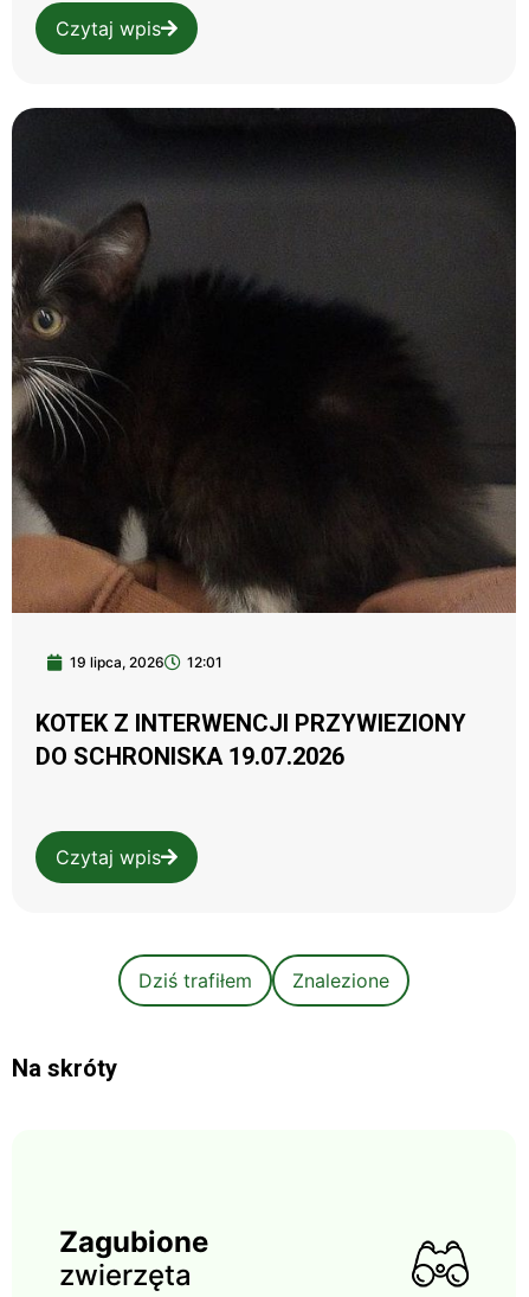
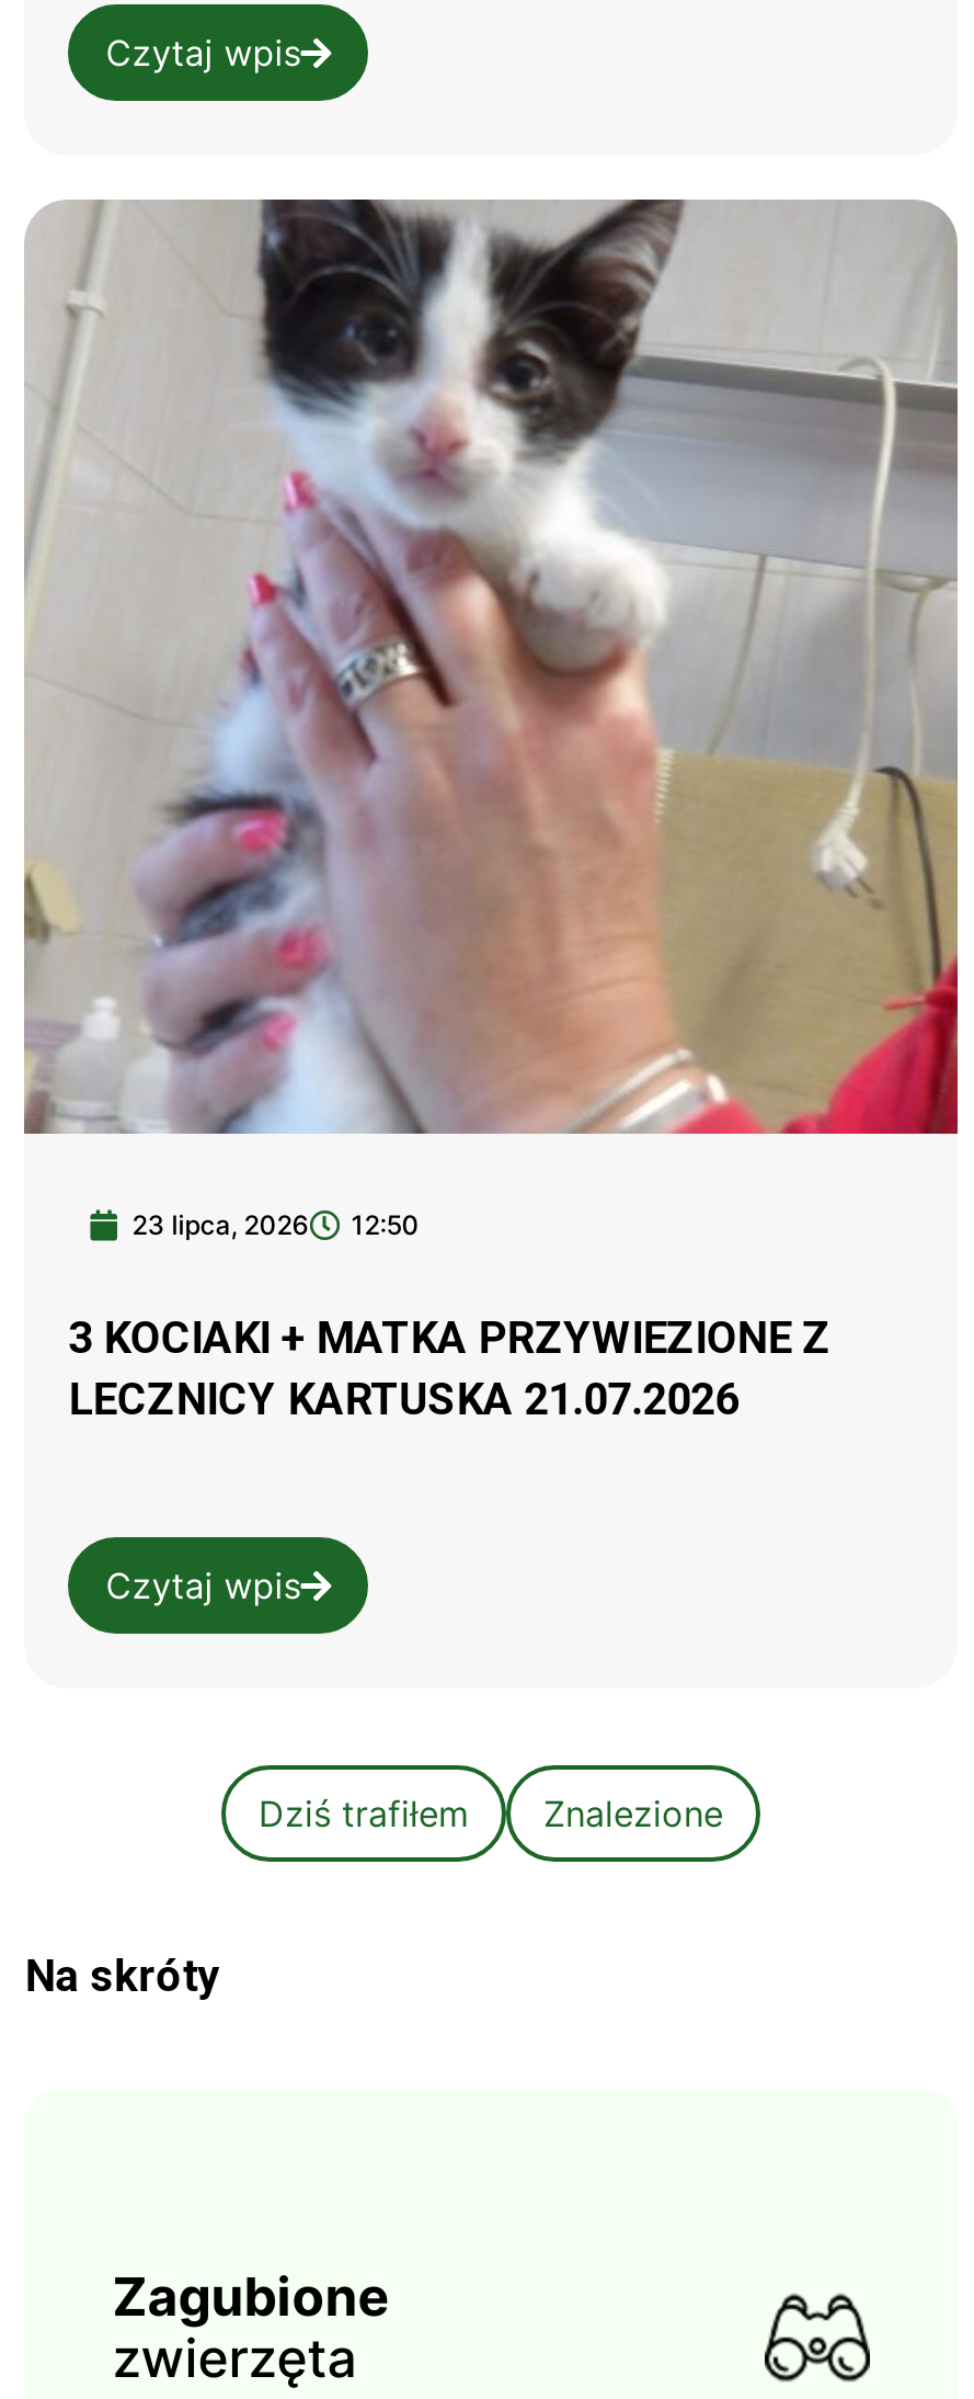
[11,107,517,671] [image] | 19 lipca, 2026 | 12:01 -> [22,197,960,1241] [image] | 23 lipca, 2026 | 12:50
[36,709,467,770] KOTEK Z INTERWENCJI PRZYWIEZIONY | DO SCHRONISKA 19.07.2026 -> [68,1311,831,1425] 3 KOCIAKI + MATKA PRZYWIEZIONE Z | LECZNICY KARTUSKA 21.07.2026

